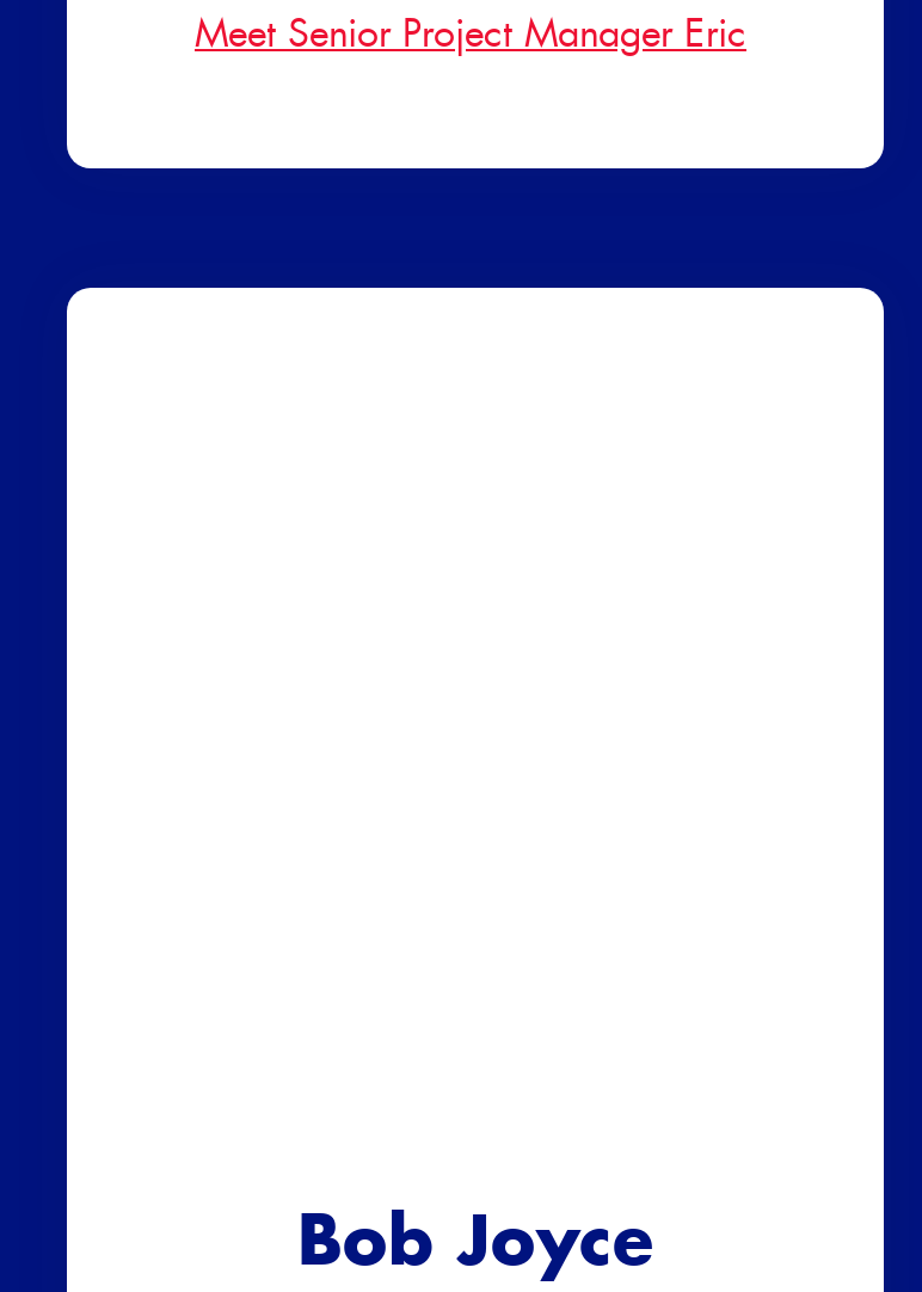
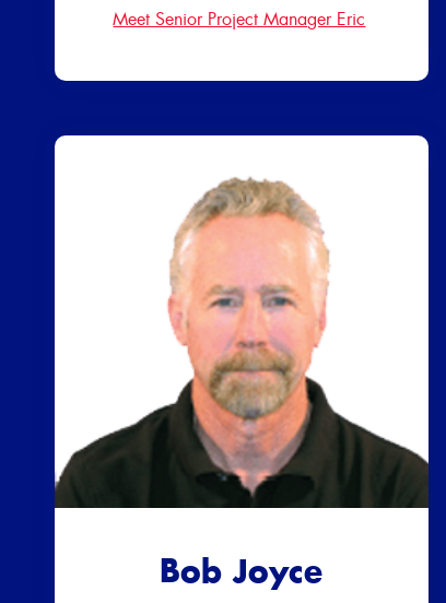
none -> [54,177,430,509] [image]

